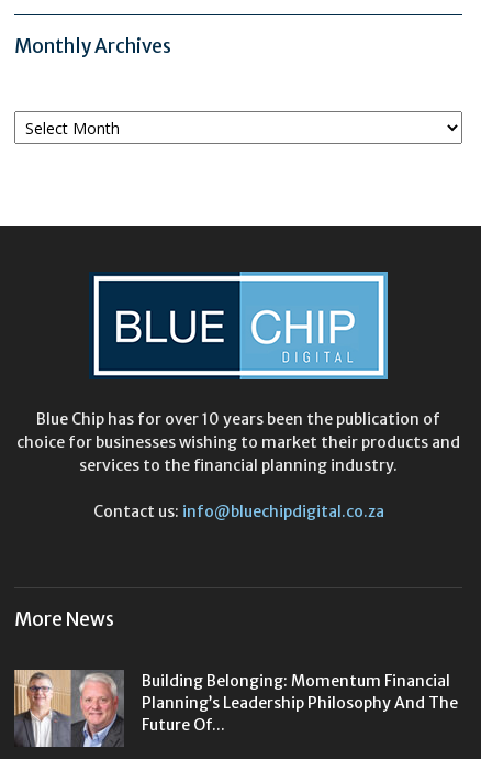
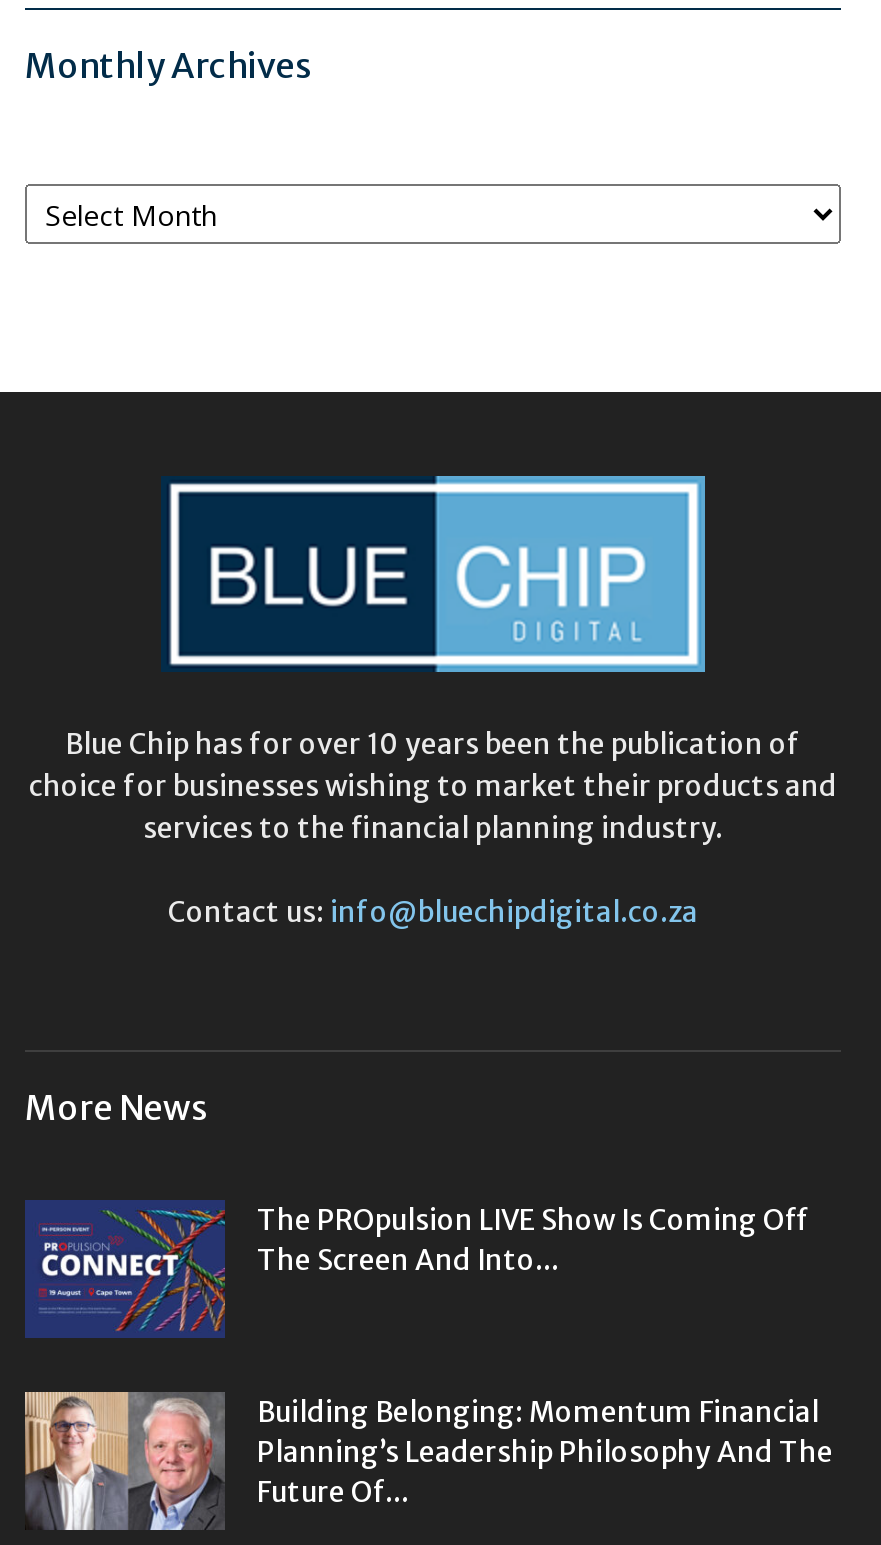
none -> [25,1200,809,1338] [image] | The PROpulsion LIVE Show Is Coming Off | The Screen And Into...

